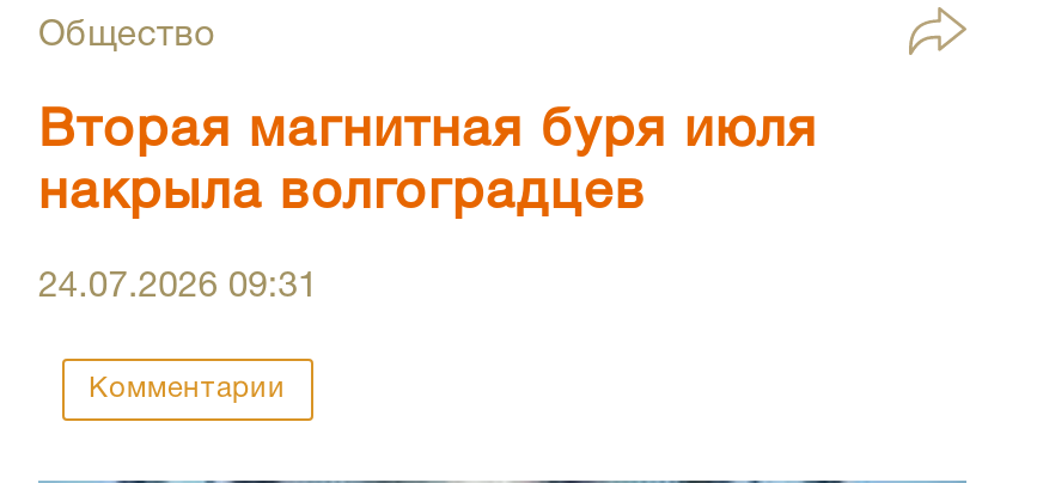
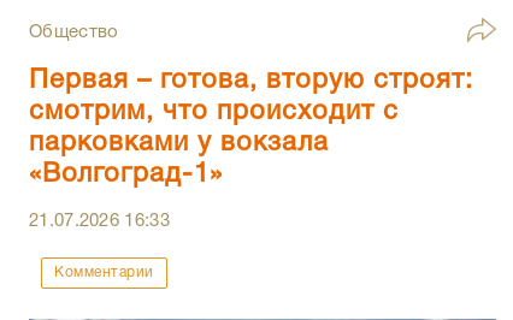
[38,108,818,218] Вторая магнитная буря июля | накрыла волгоградцев -> [29,69,473,187] Первая – готова, вторую строят: | смотрим, что происходит с | парковками у вокзала | «Волгоград-1»
[38,271,318,304] 24.07.2026 09:31 -> [29,213,170,230] 21.07.2026 16:33

